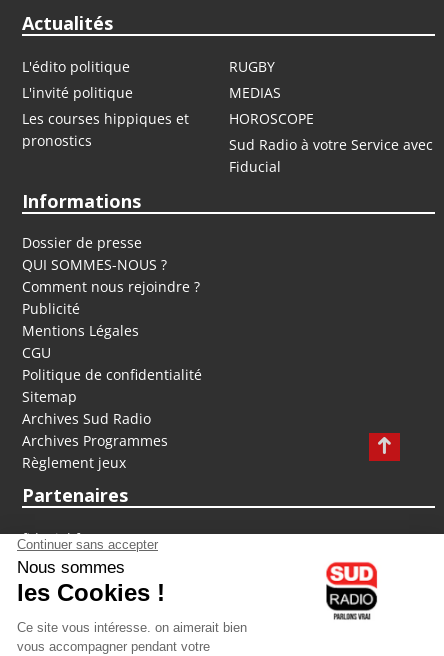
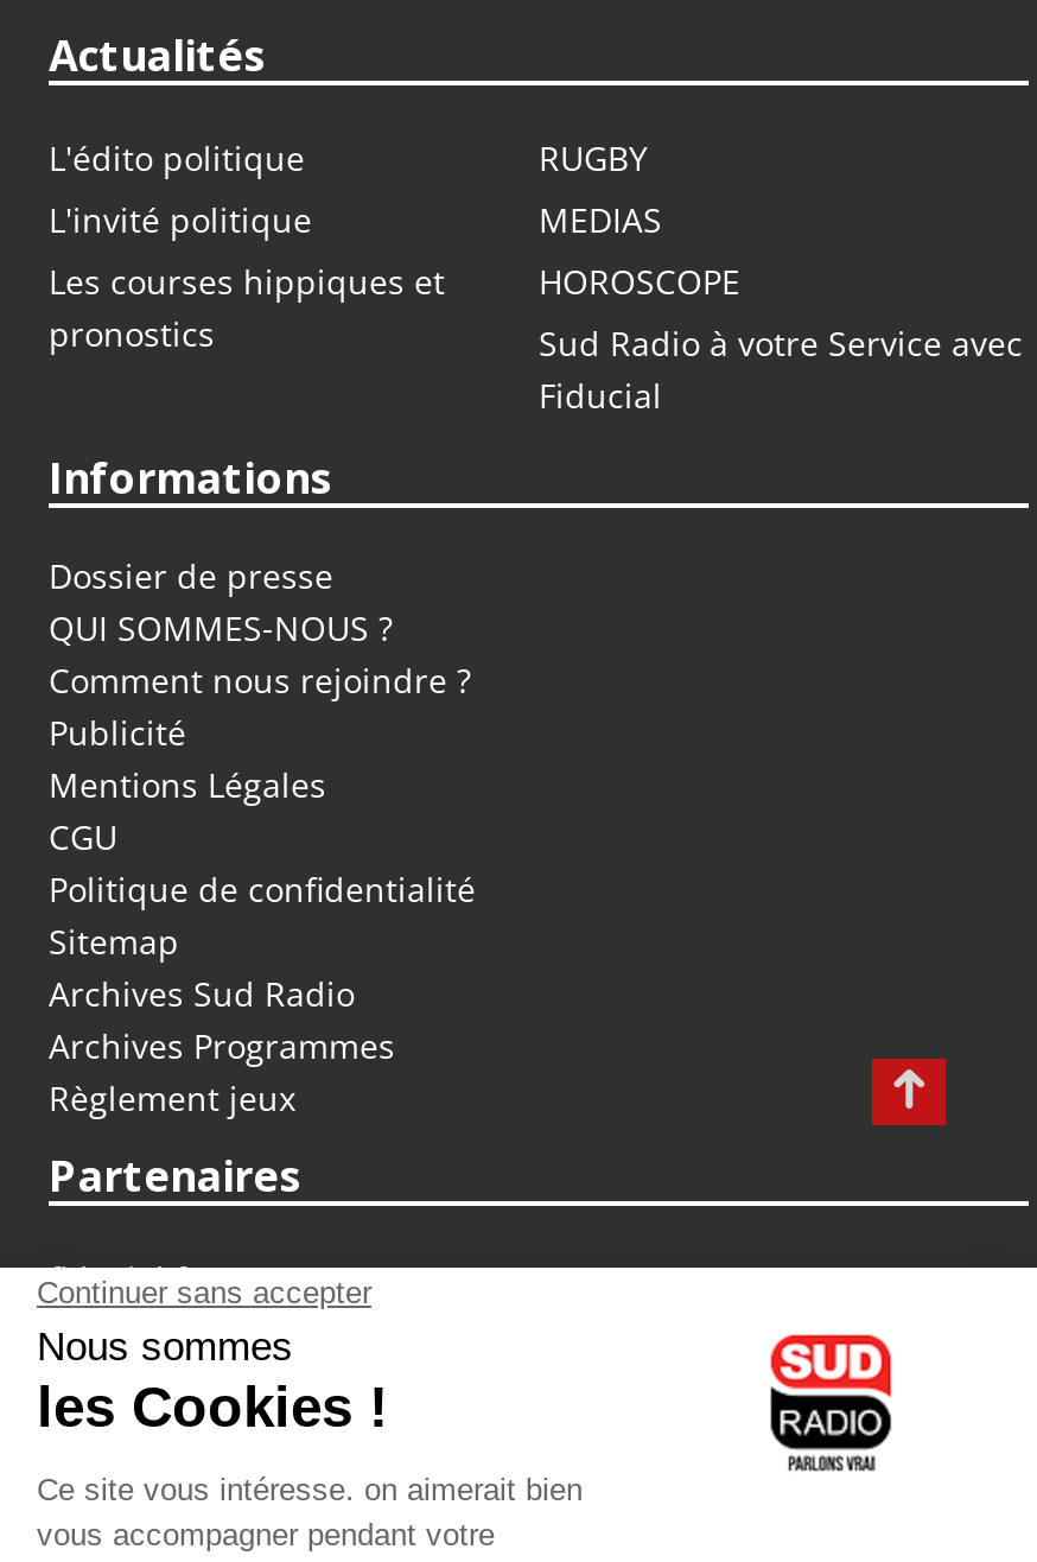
[368,432,401,474] [image] -> [870,1028,948,1128] [image]

